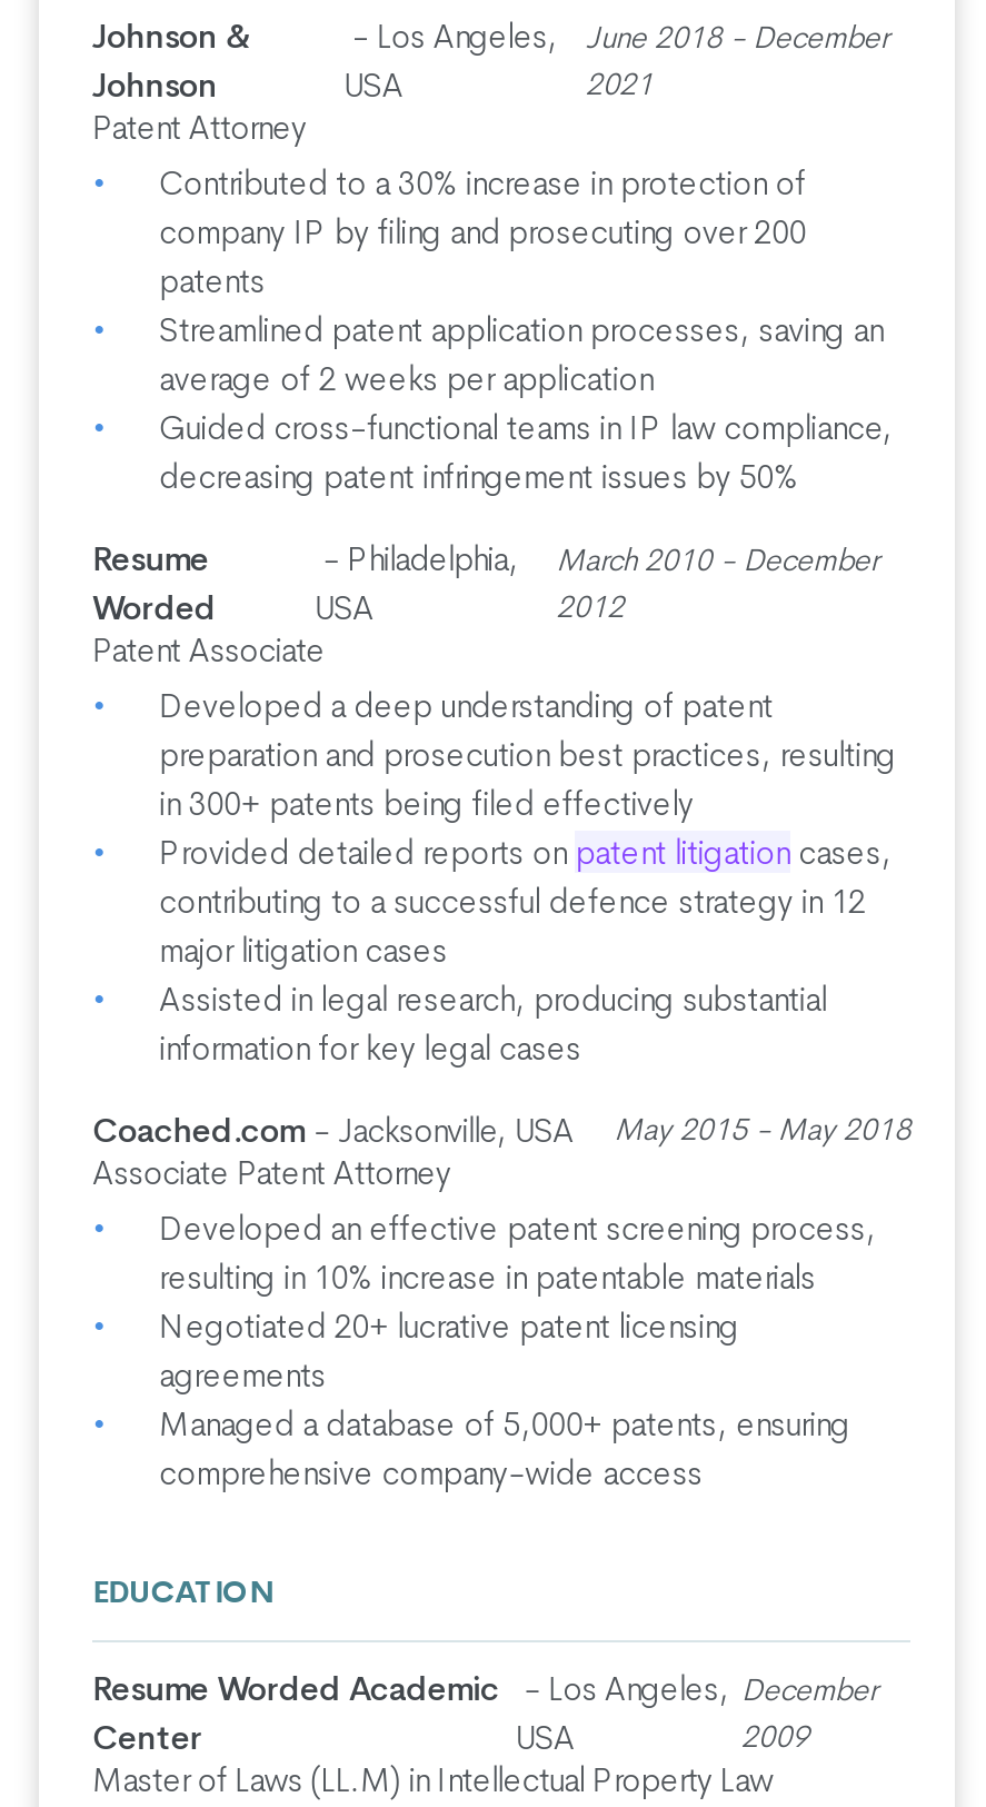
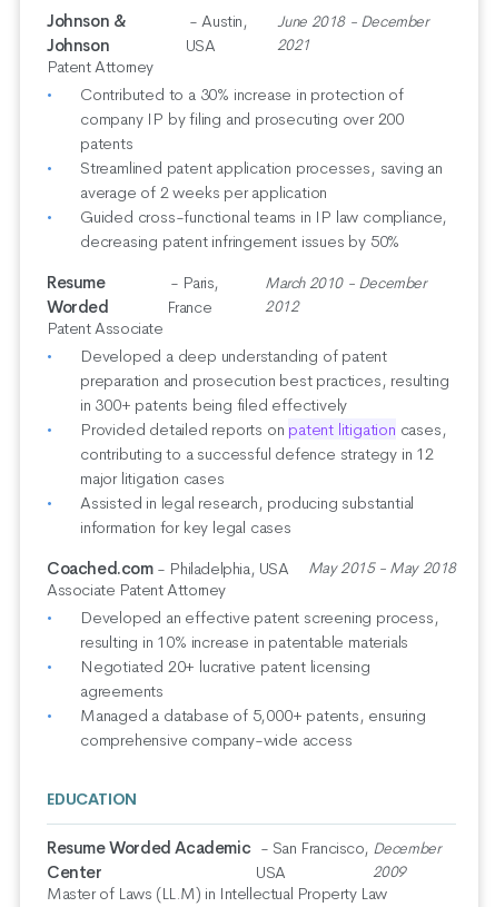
[343,14,557,56] - Los Angeles, -> [185,10,247,31] - Austin,
[314,536,518,627] - Philadelphia, | USA -> [167,271,219,317] - Paris, | France
[92,1108,574,1150] Coached.com - Jacksonville, USA -> [47,557,289,578] Coached.com - Philadelphia, USA
[515,1666,728,1708] - Los Angeles, -> [256,836,368,858] - San Francisco,

